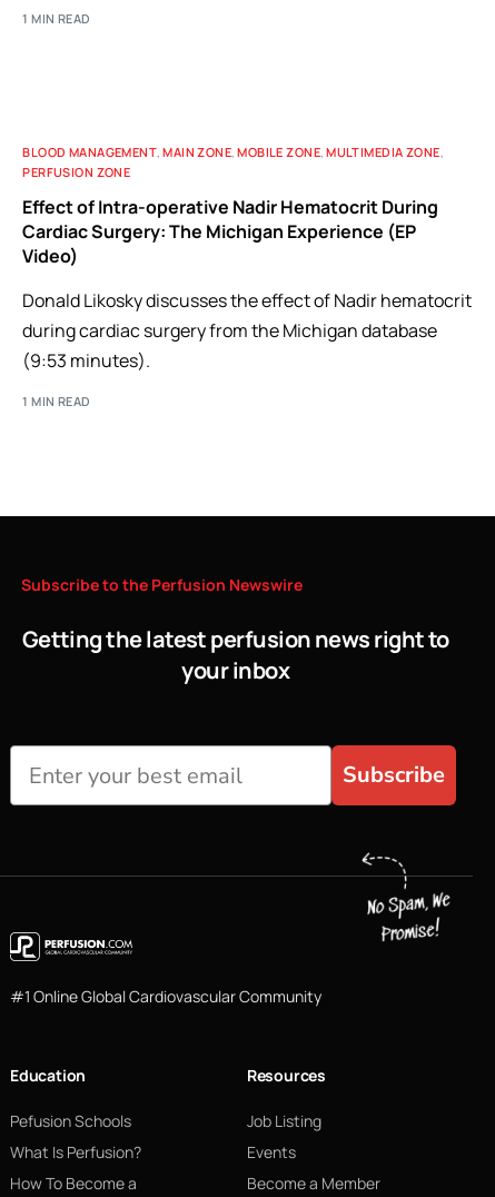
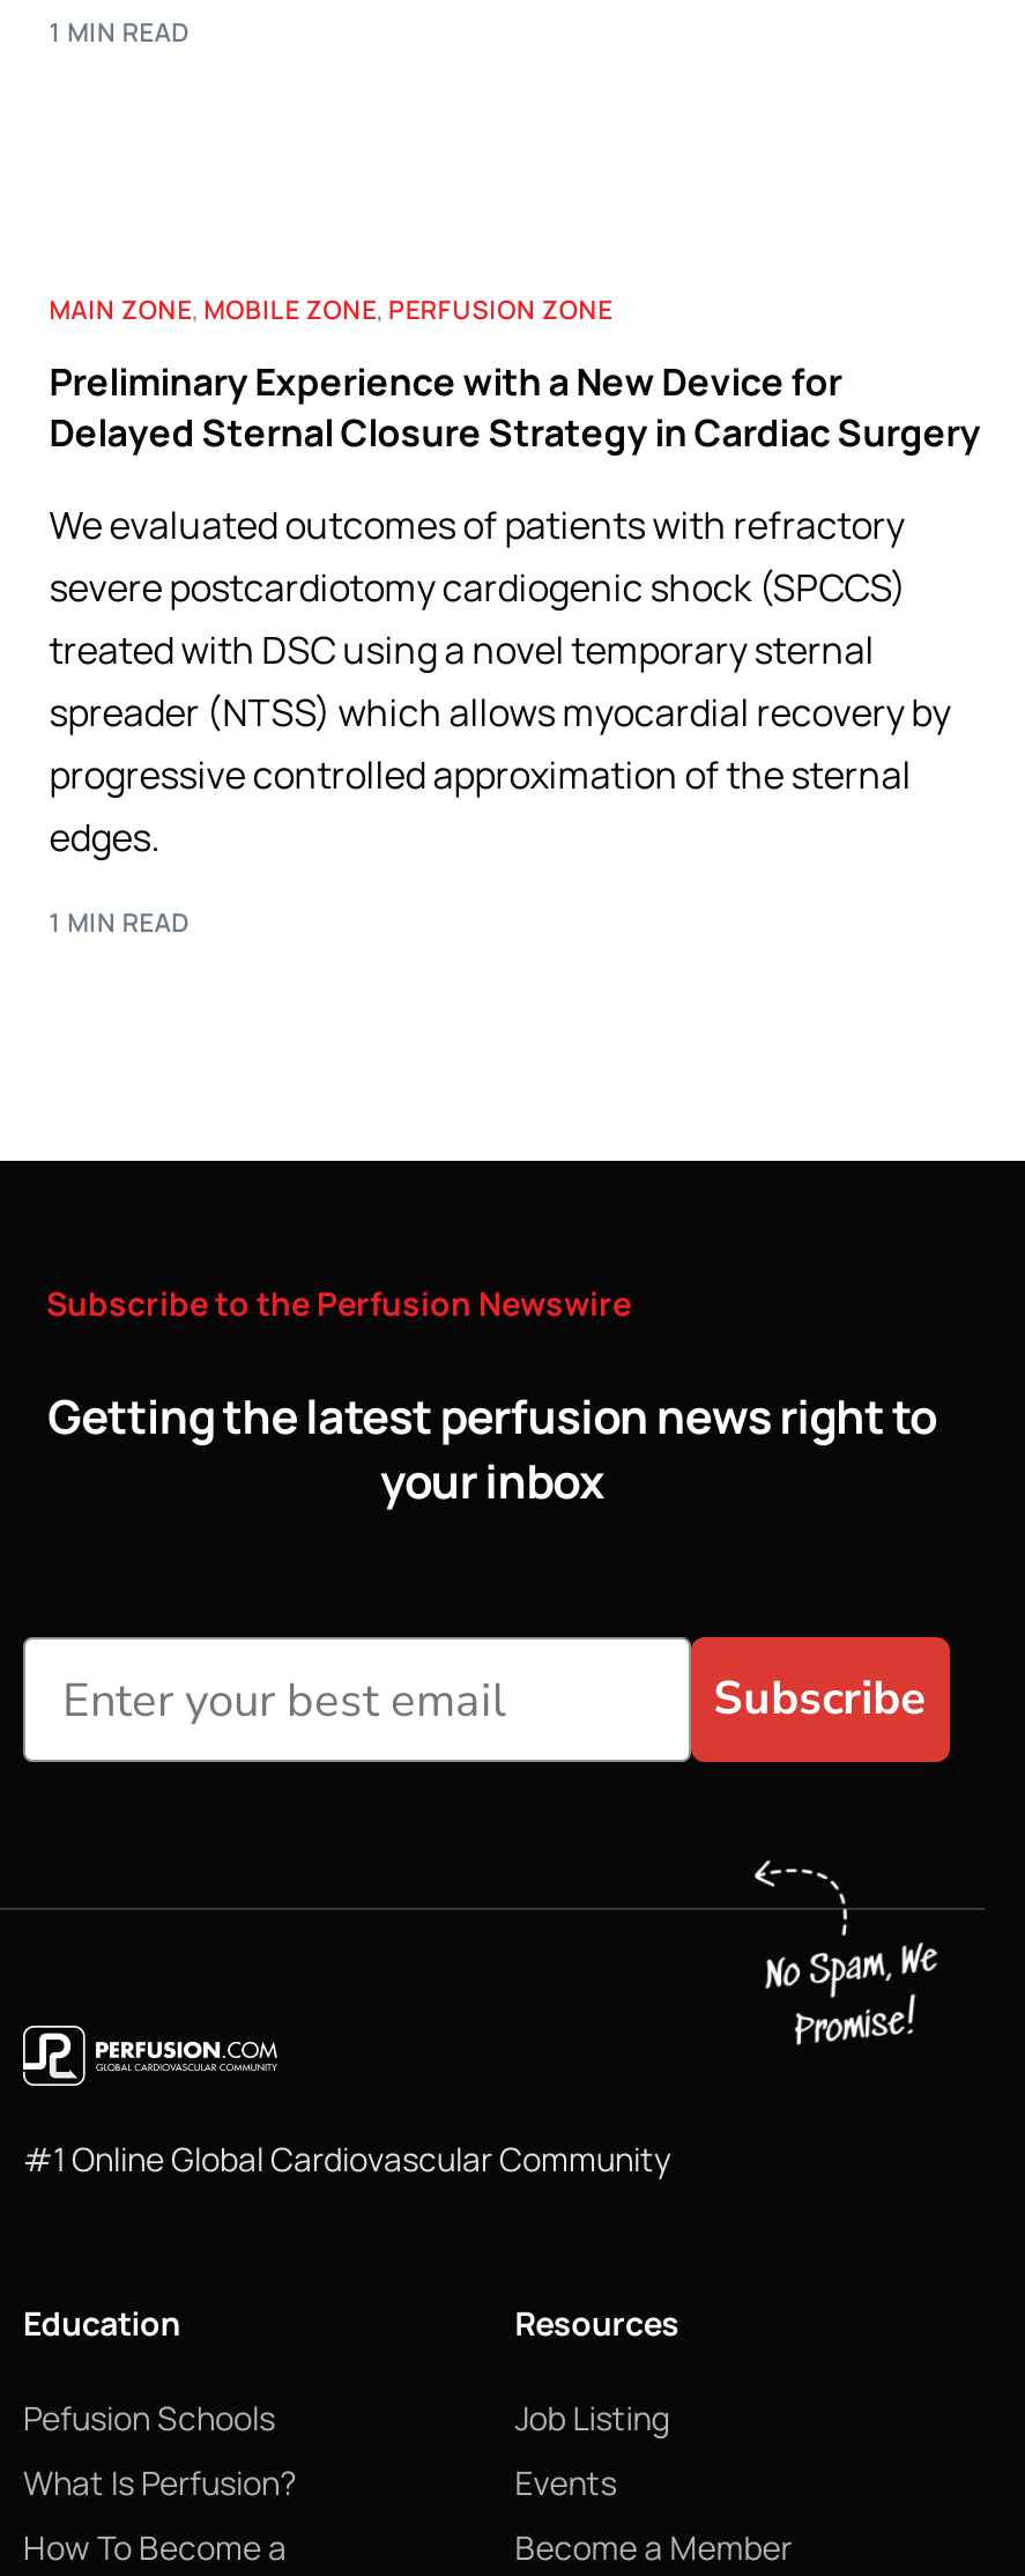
[22,144,443,180] BLOOD MANAGEMENT, MAIN ZONE, MOBILE ZONE, MULTIMEDIA ZONE, | PERFUSION ZONE -> [49,291,613,326] MAIN ZONE, MOBILE ZONE, PERFUSION ZONE
[22,195,438,268] Effect of Intra-operative Nadir Hematocrit During | Cardiac Surgery: The Michigan Experience (EP | Video) -> [49,356,980,458] Preliminary Experience with a New Device for | Delayed Sternal Closure Strategy in Cardiac Surgery
[22,288,472,373] Donald Likosky discusses the effect of Nadir hematocrit | during cardiac surgery from the Michigan database | (9:53 minutes). -> [49,499,950,863] We evaluated outcomes of patients with refractory | severe postcardiotomy cardiogenic shock (SPCCS) | treated with DSC using a novel temporary sternal | spreader (NTSS) which allows myocardial recovery by | progressive controlled approximation of the sternal | edges.

